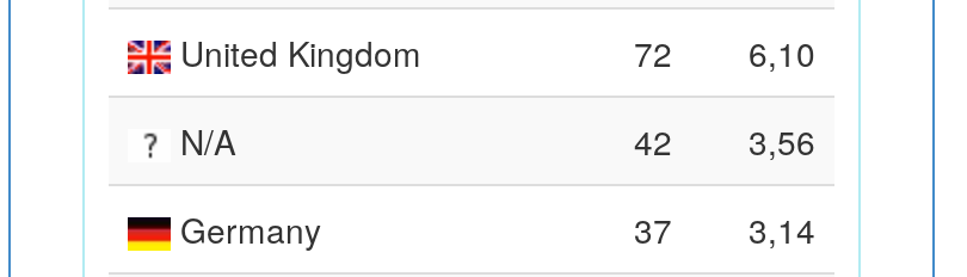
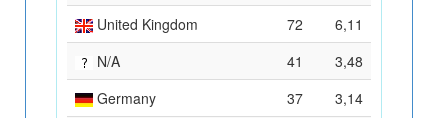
[634,27,815,75] 72 6,10 -> [287,13,363,33] 72 6,11
[634,116,672,164] 42 -> [287,50,303,70] 41
[749,116,815,164] 3,56 -> [335,50,363,70] 3,48

